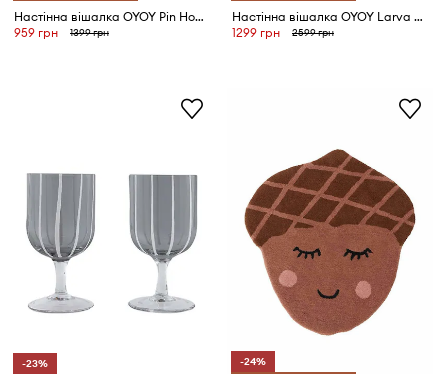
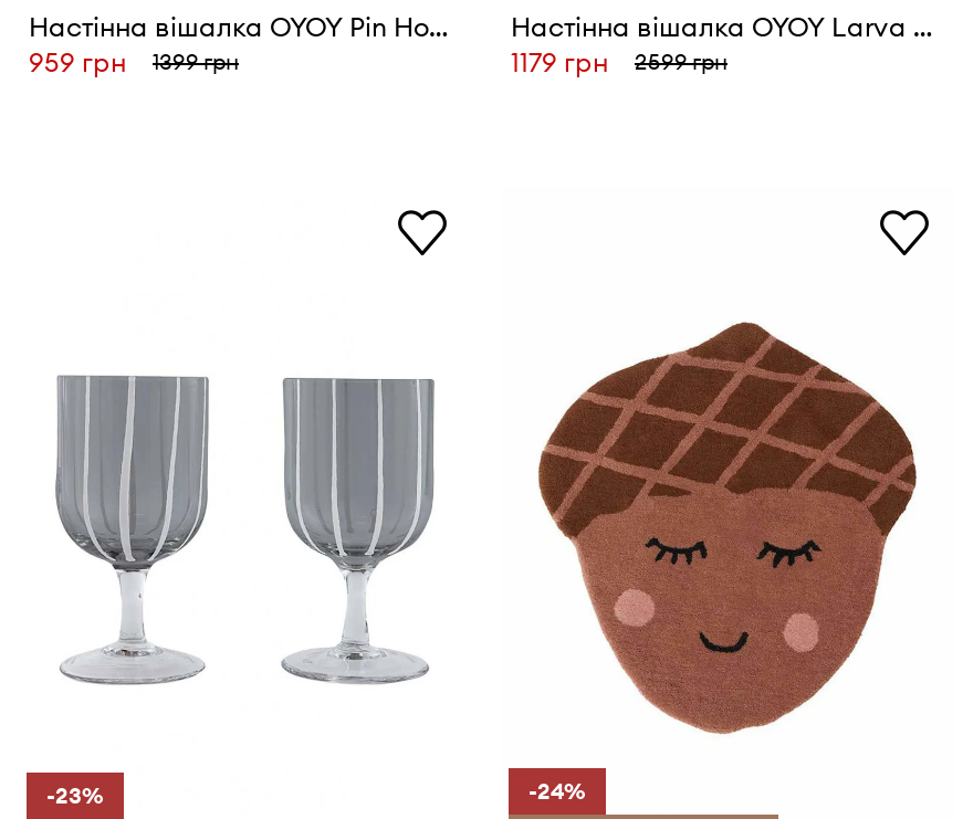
[232,25,334,40] 1299 грн 2599 грн -> [511,47,728,80] 1179 грн 2599 грн

